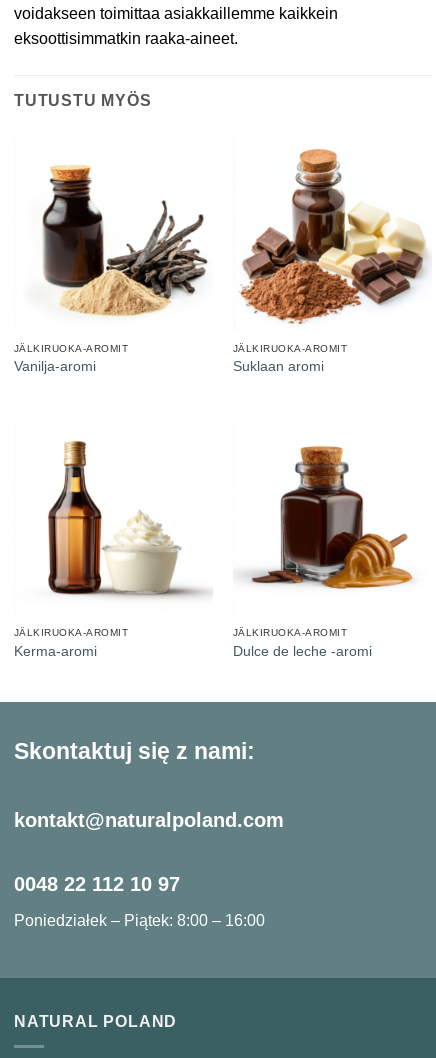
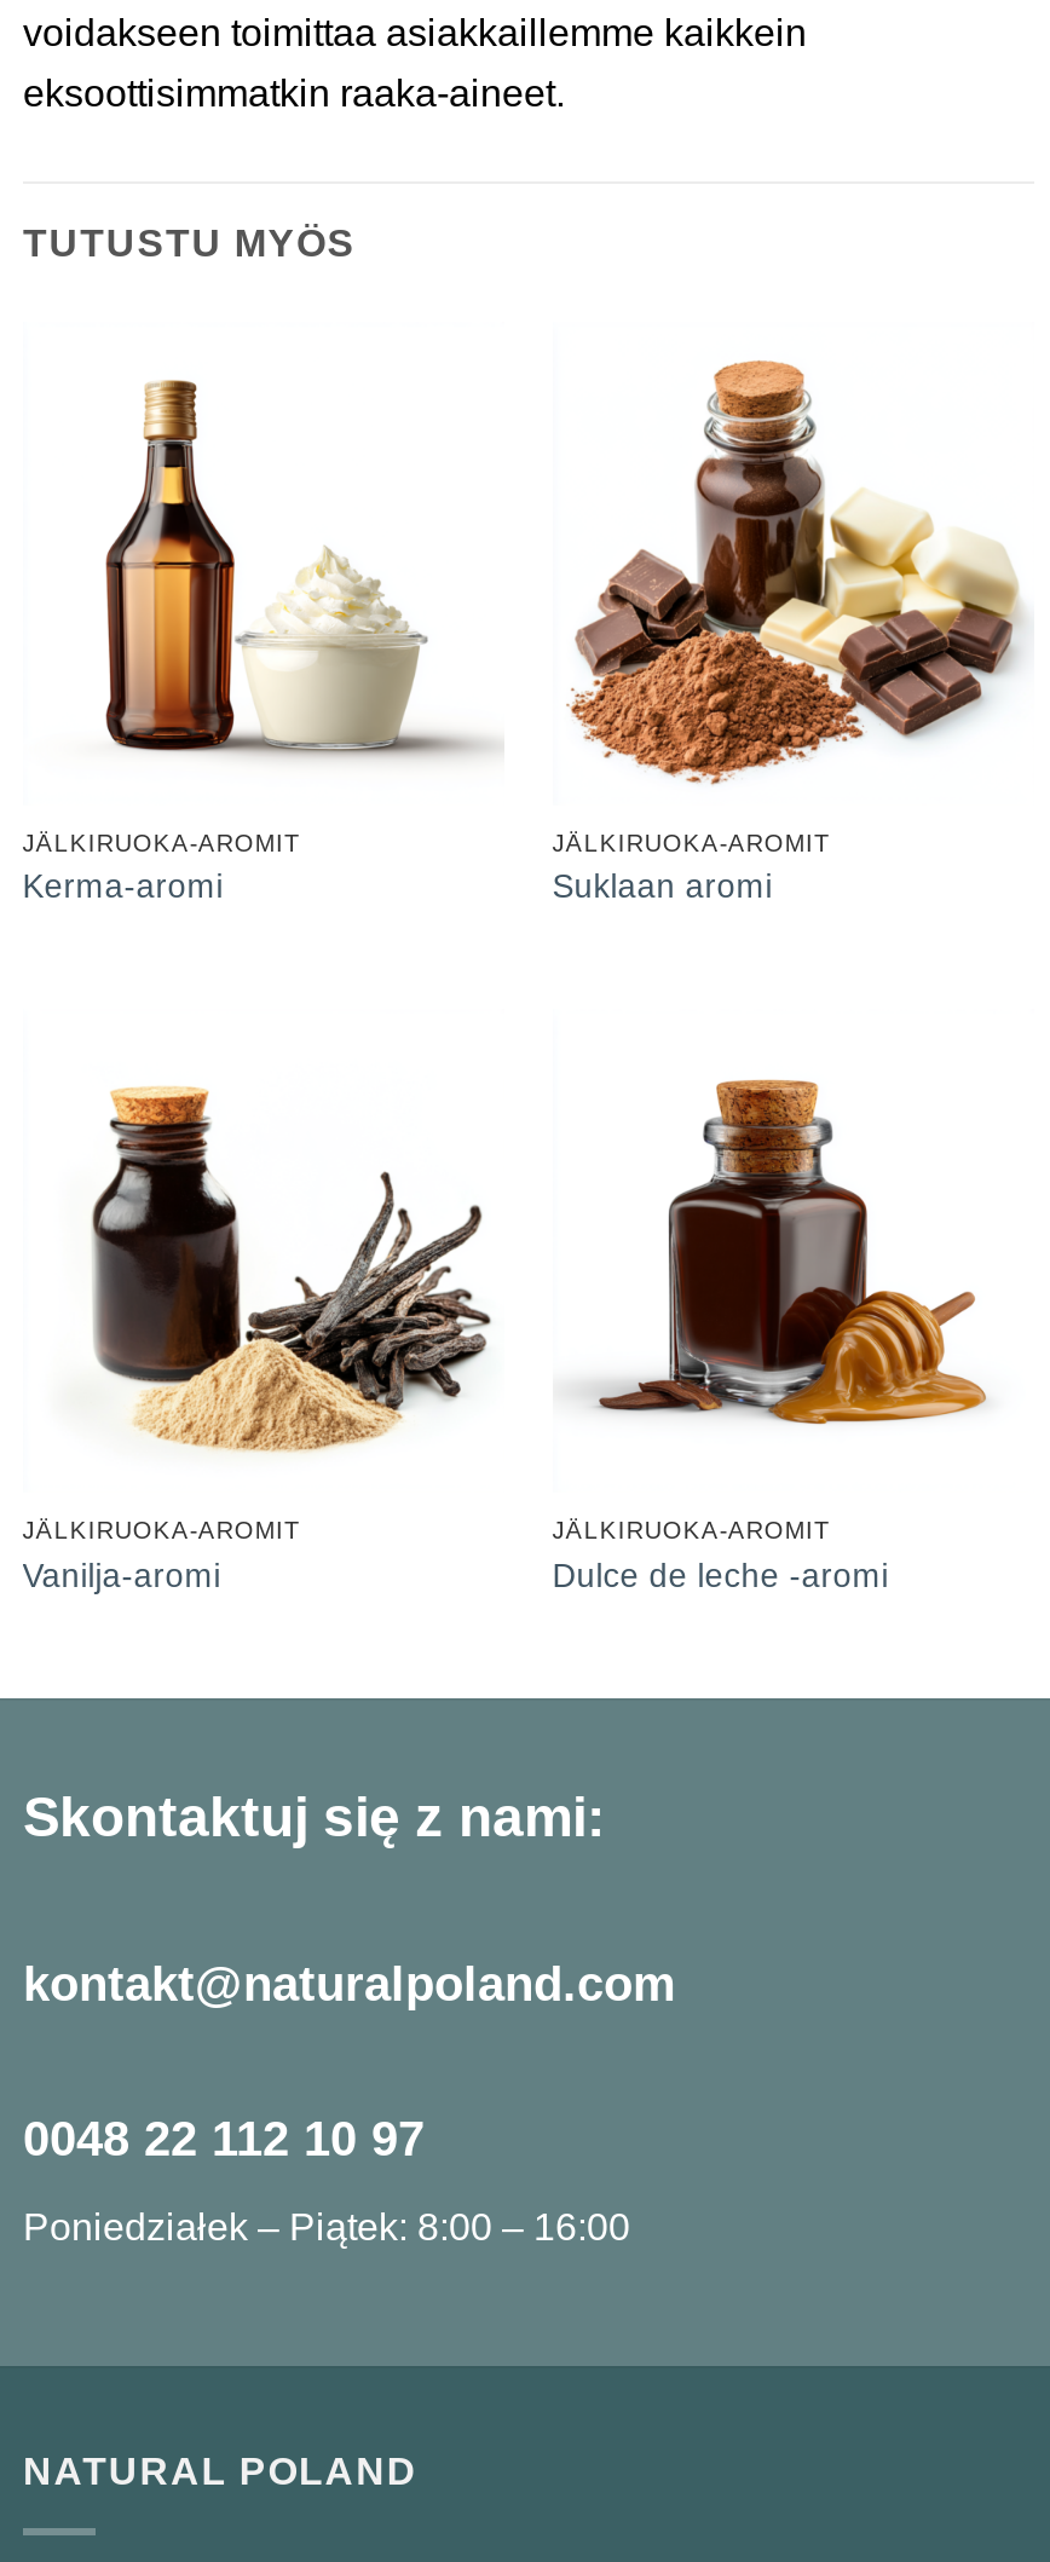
moved [41,157,208,316] -> [91,1067,492,1452]: [image]
moved [14,359,96,374] -> [23,1557,221,1594]: Vanilja-aromi
moved [43,440,210,599] -> [93,377,497,762]: [image]
moved [14,644,97,659] -> [23,869,223,906]: Kerma-aromi

